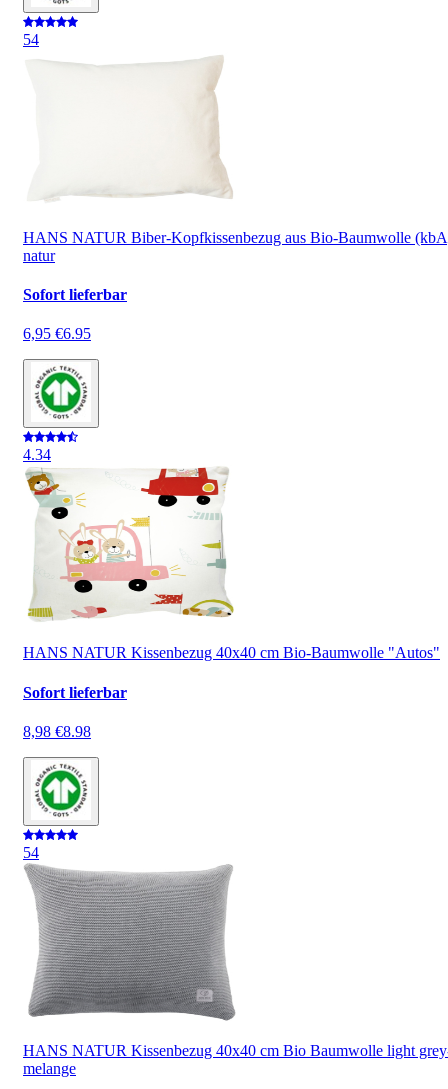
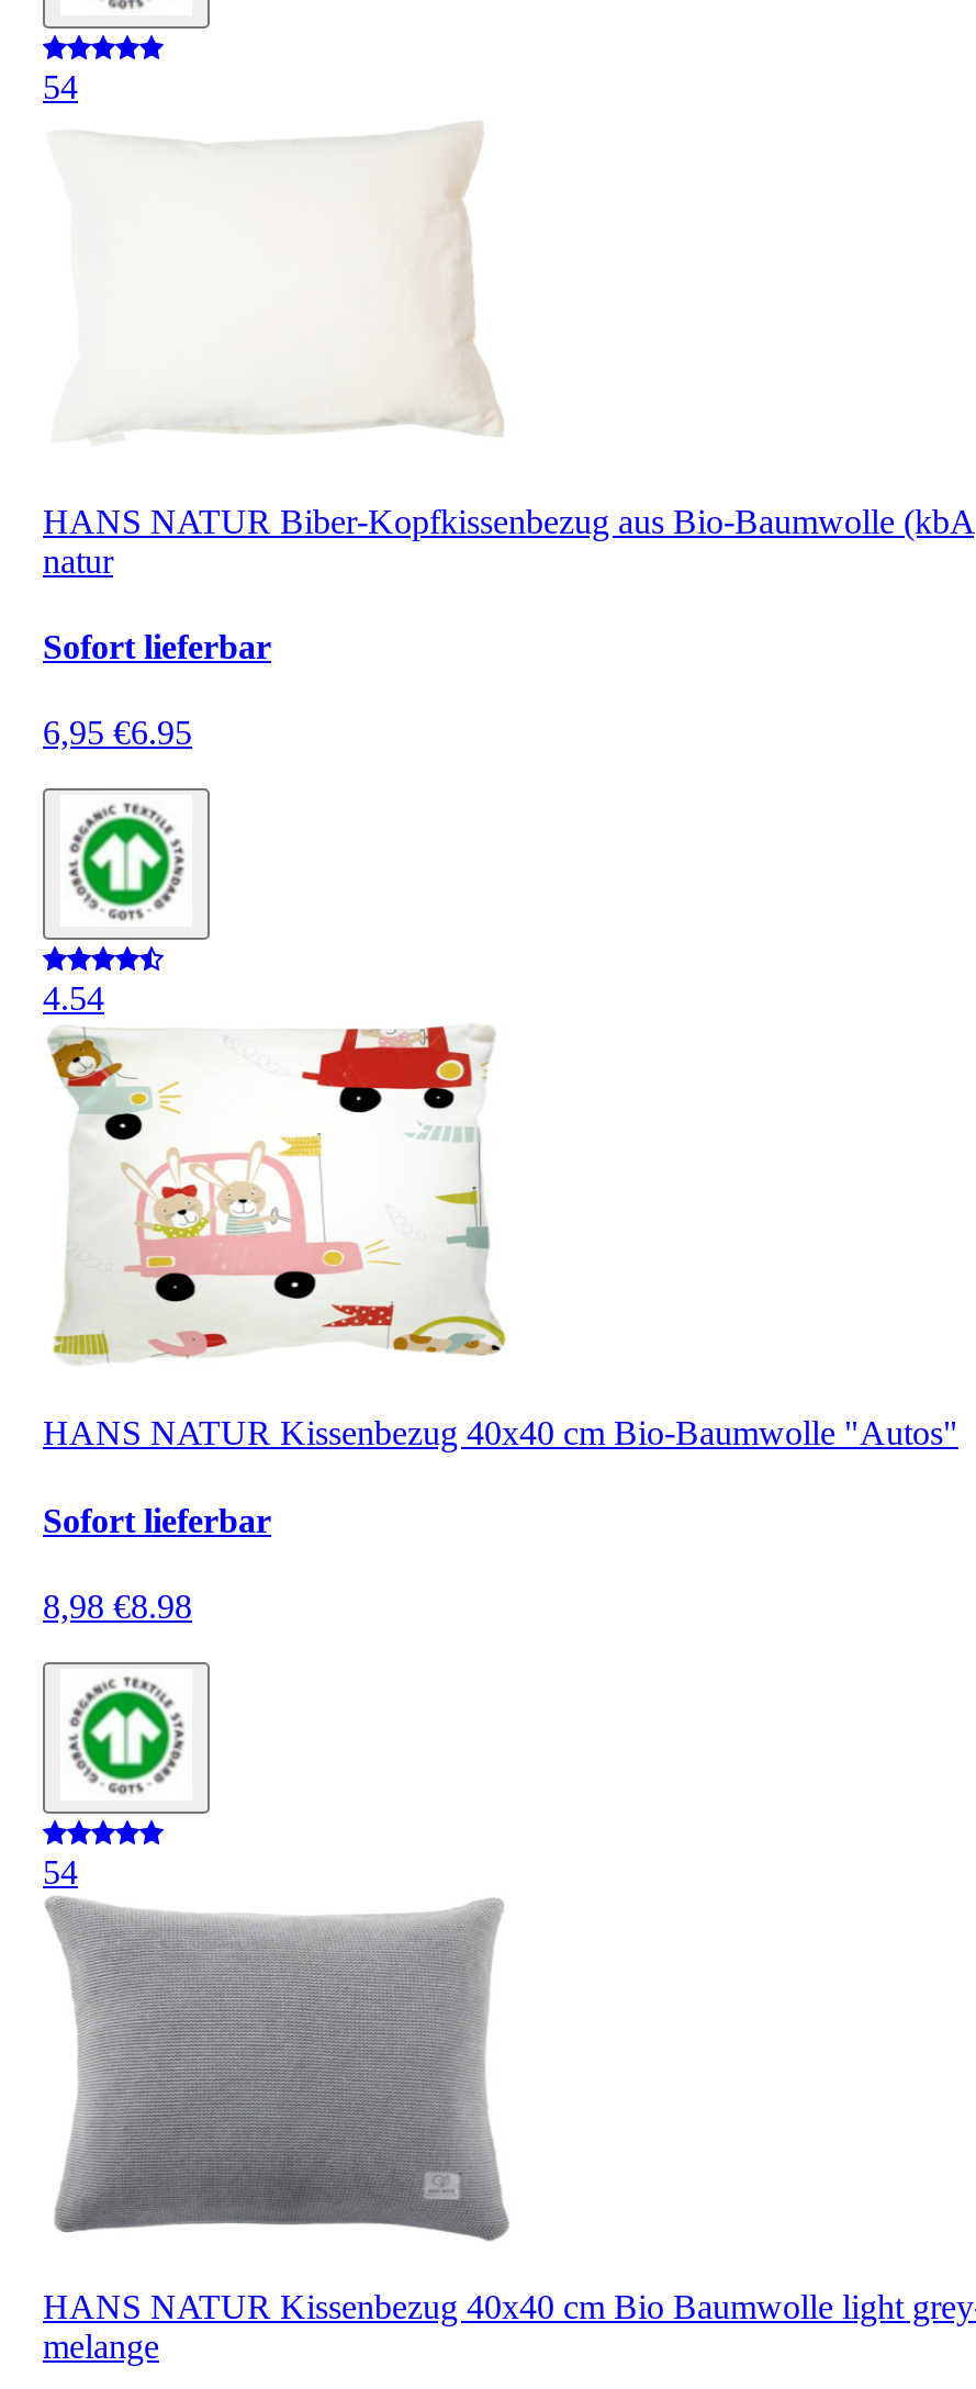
[23,446,51,463] 4.34 -> [43,980,104,1017] 4.54

